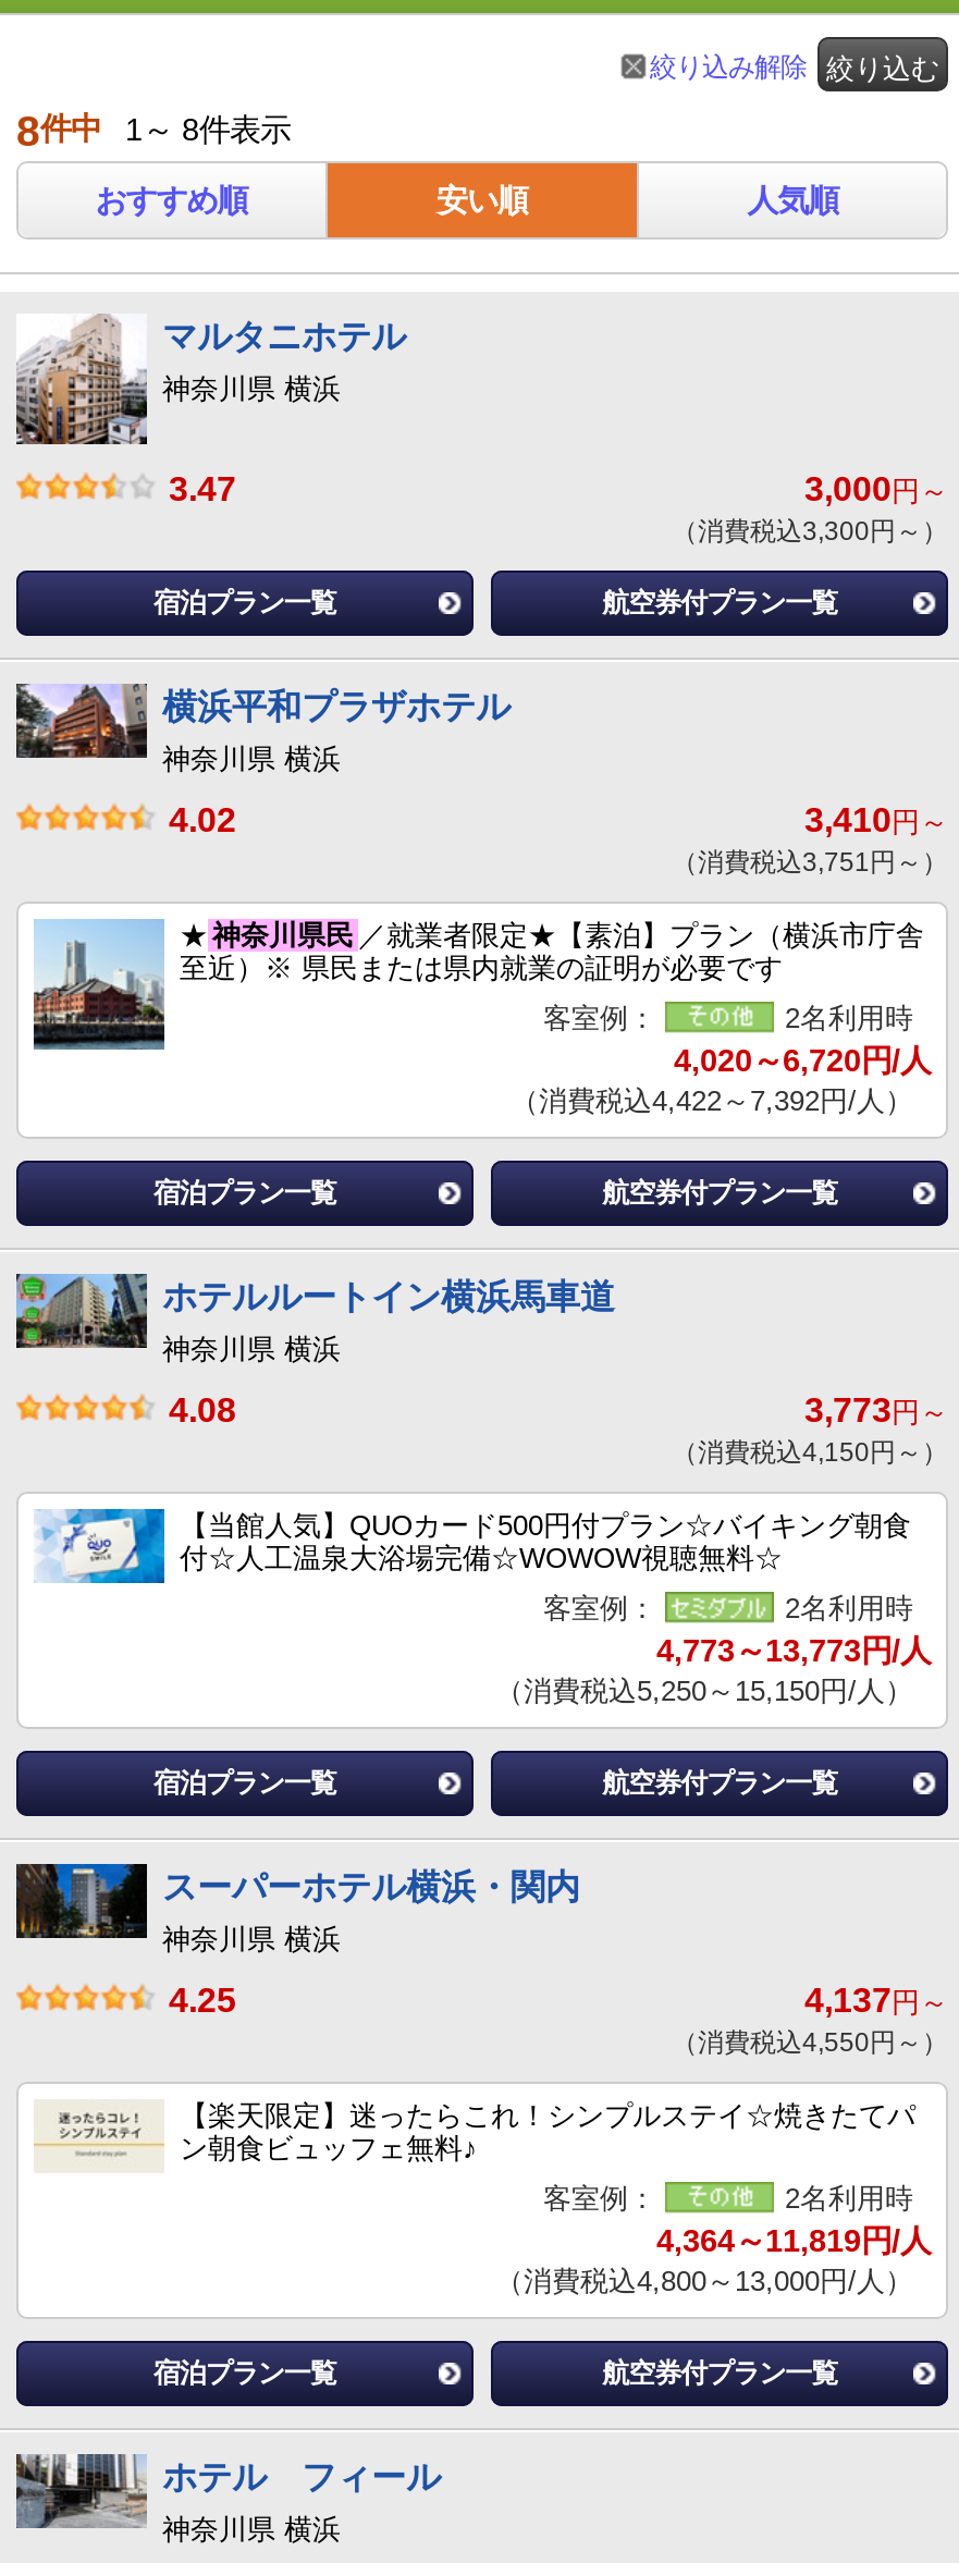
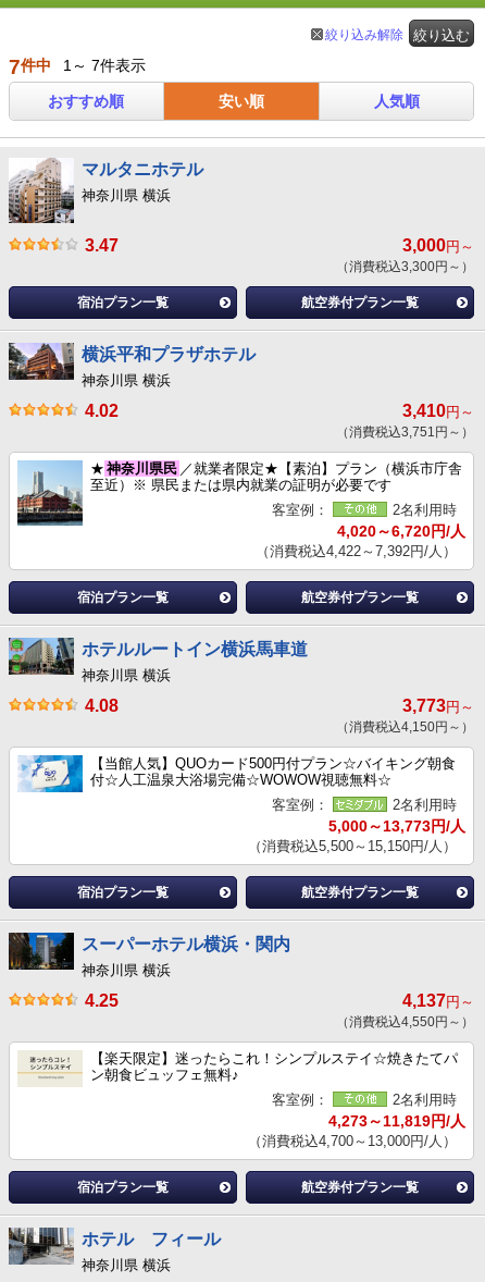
[16,109,291,155] 8件中 1～ 8件表示 -> [9,56,146,78] 7件中 1～ 7件表示
[656,1633,931,1668] 4,773～13,773円/人 -> [328,817,465,835] 5,000～13,773円/人
[495,1675,913,1707] （消費税込5,250～15,150円/人） -> [248,838,457,854] （消費税込5,500～15,150円/人）
[656,2223,931,2258] 4,364～11,819円/人 -> [328,1112,465,1130] 4,273～11,819円/人
[495,2265,913,2297] （消費税込4,800～13,000円/人） -> [248,1133,457,1149] （消費税込4,700～13,000円/人）

